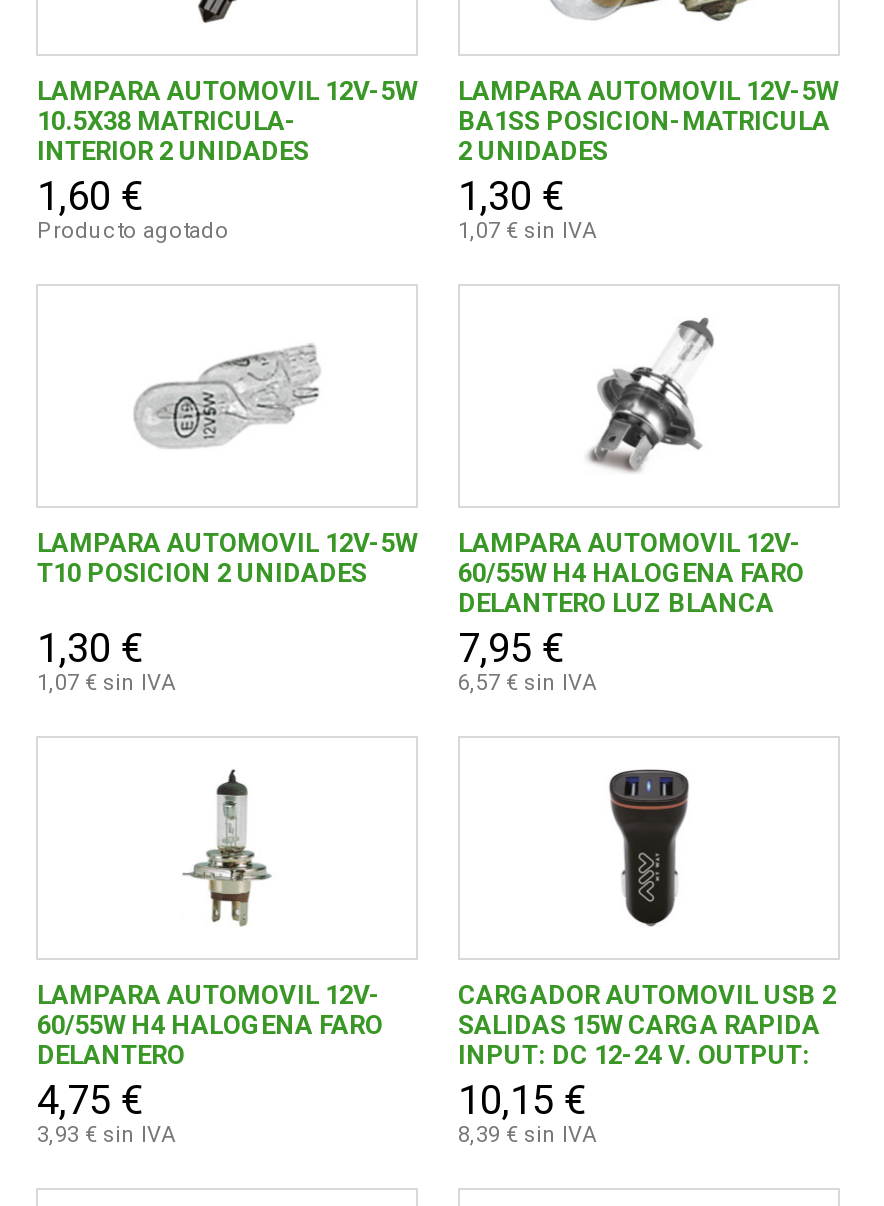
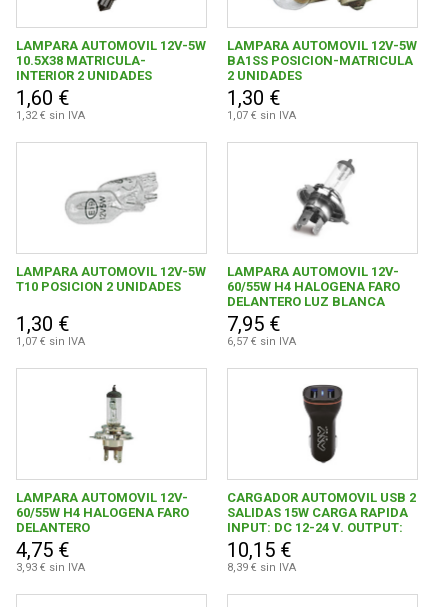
[37,218,229,244] Producto agotado -> [16,109,85,122] 1,32 € sin IVA

